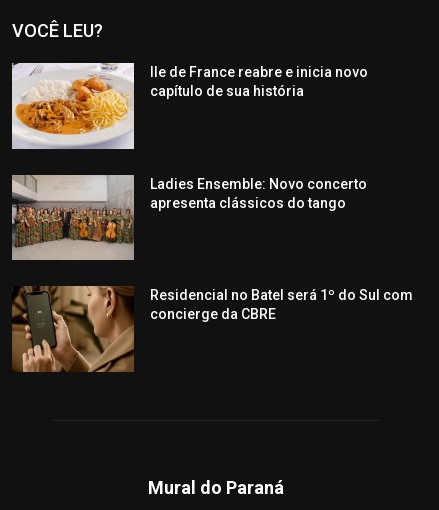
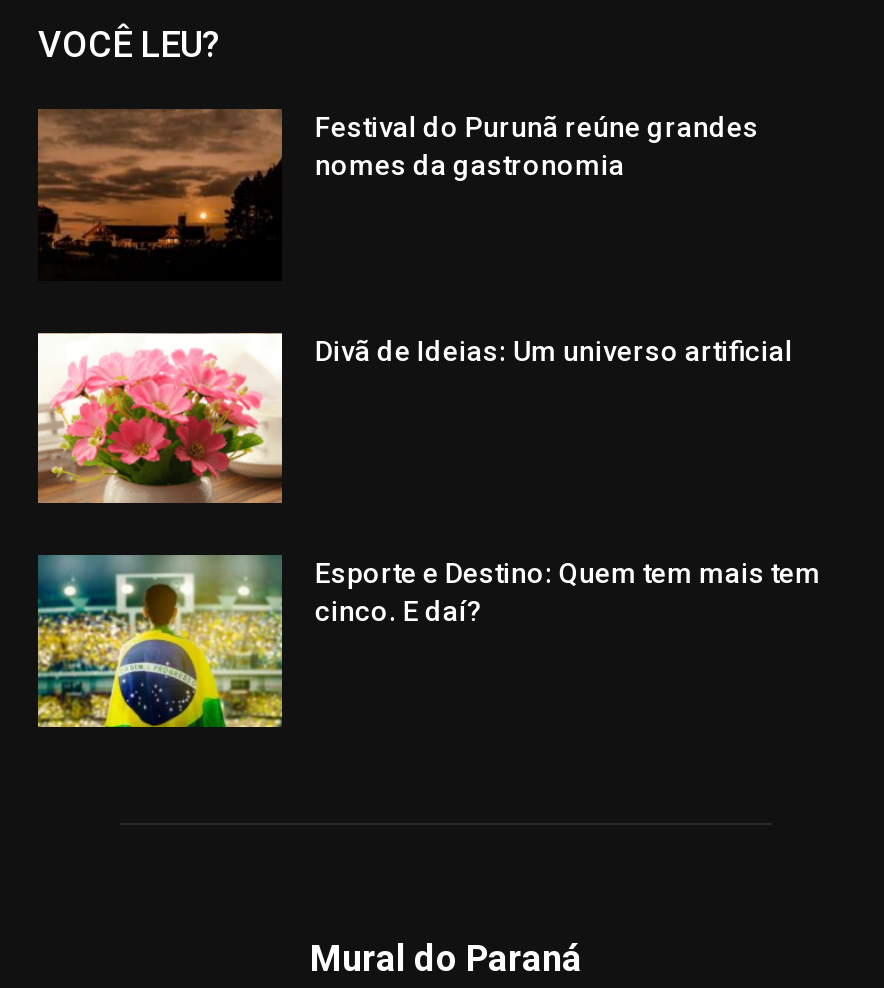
[11,62,368,150] [image] | Ile de France reabre e inicia novo | capítulo de sua história -> [38,109,759,281] [image] | Festival do Purunã reúne grandes | nomes da gastronomia
[11,174,367,260] [image] | Ladies Ensemble: Novo concerto | apresenta clássicos do tango -> [36,333,793,503] [image] | Divã de Ideias: Um universo artificial
[11,286,413,373] [image] | Residencial no Batel será 1º do Sul com | concierge da CBRE -> [36,553,821,729] [image] | Esporte e Destino: Quem tem mais tem | cinco. E daí?

